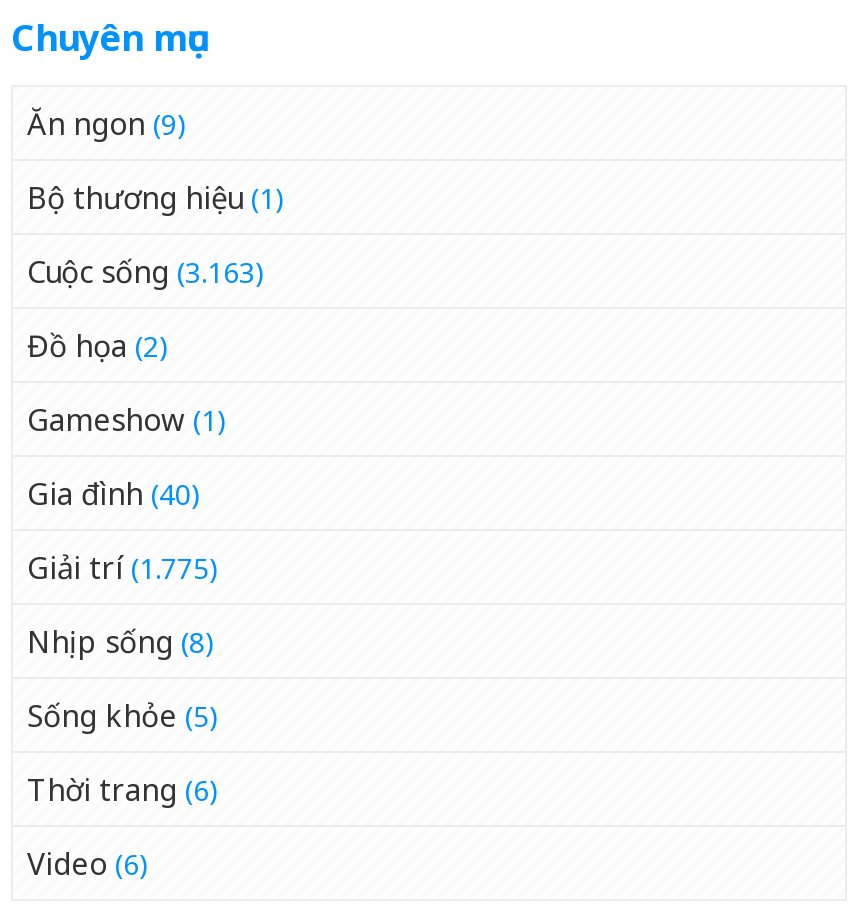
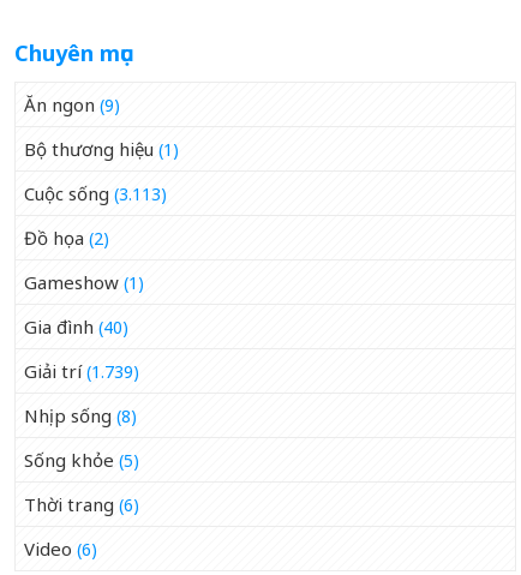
[27,251,265,291] Cuộc sống (3.163) -> [24,181,167,205] Cuộc sống (3.113)
[27,547,219,587] Giải trí (1.775) -> [24,359,139,383] Giải trí (1.739)

